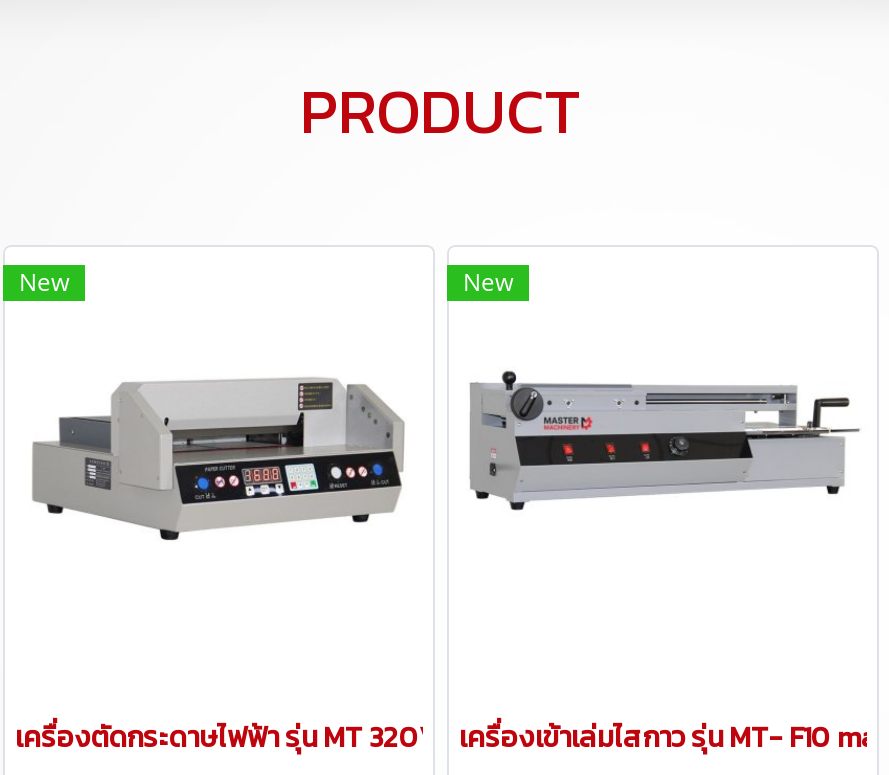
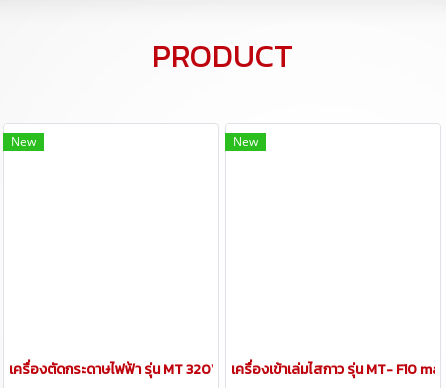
[31,377,405,543] [image] -> none
[469,369,861,513] [image] -> none

